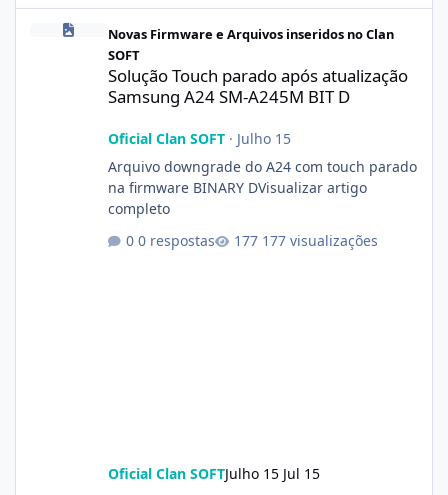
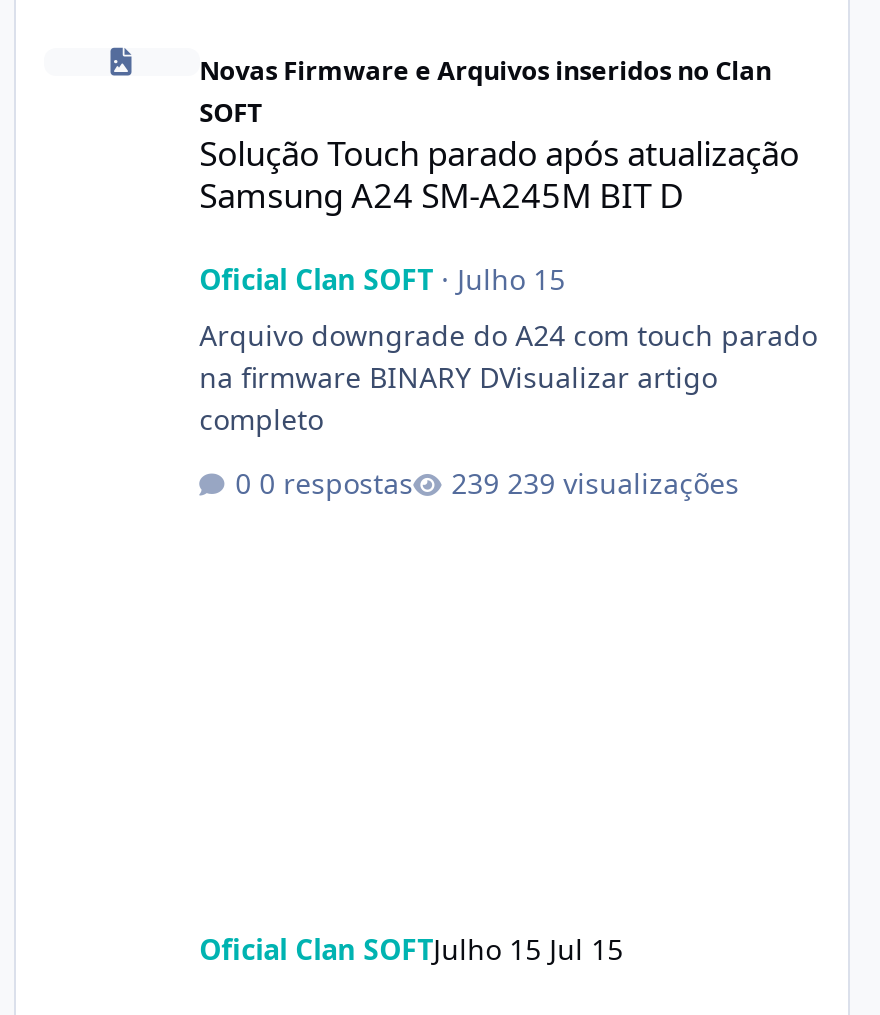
[262,231,378,250] 177 visualizações -> [507,464,739,502] 239 visualizações

